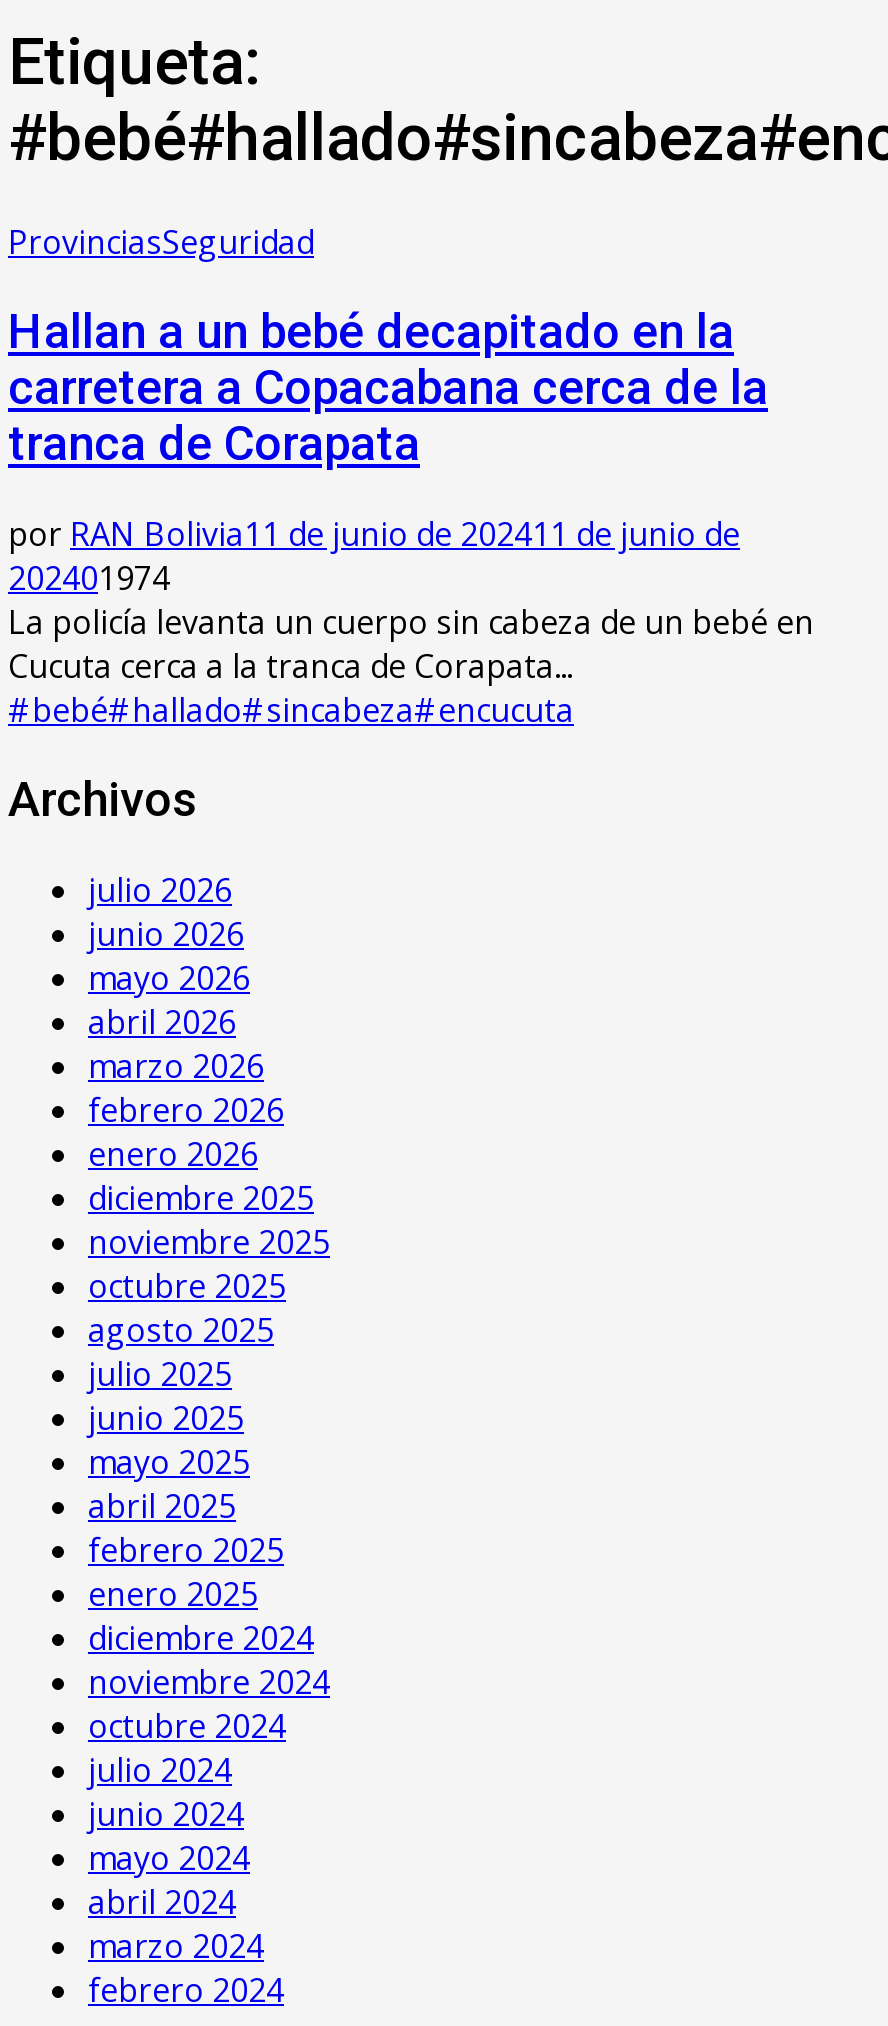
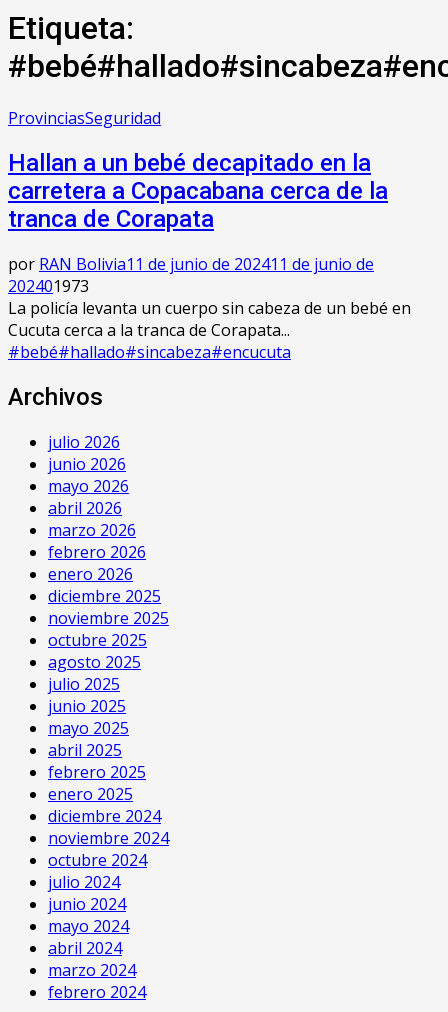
[8,555,170,599] 202401974 -> [8,275,89,297] 202401973

